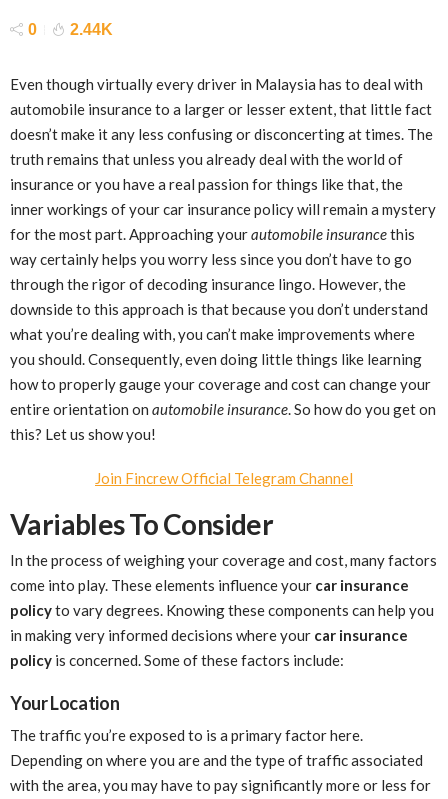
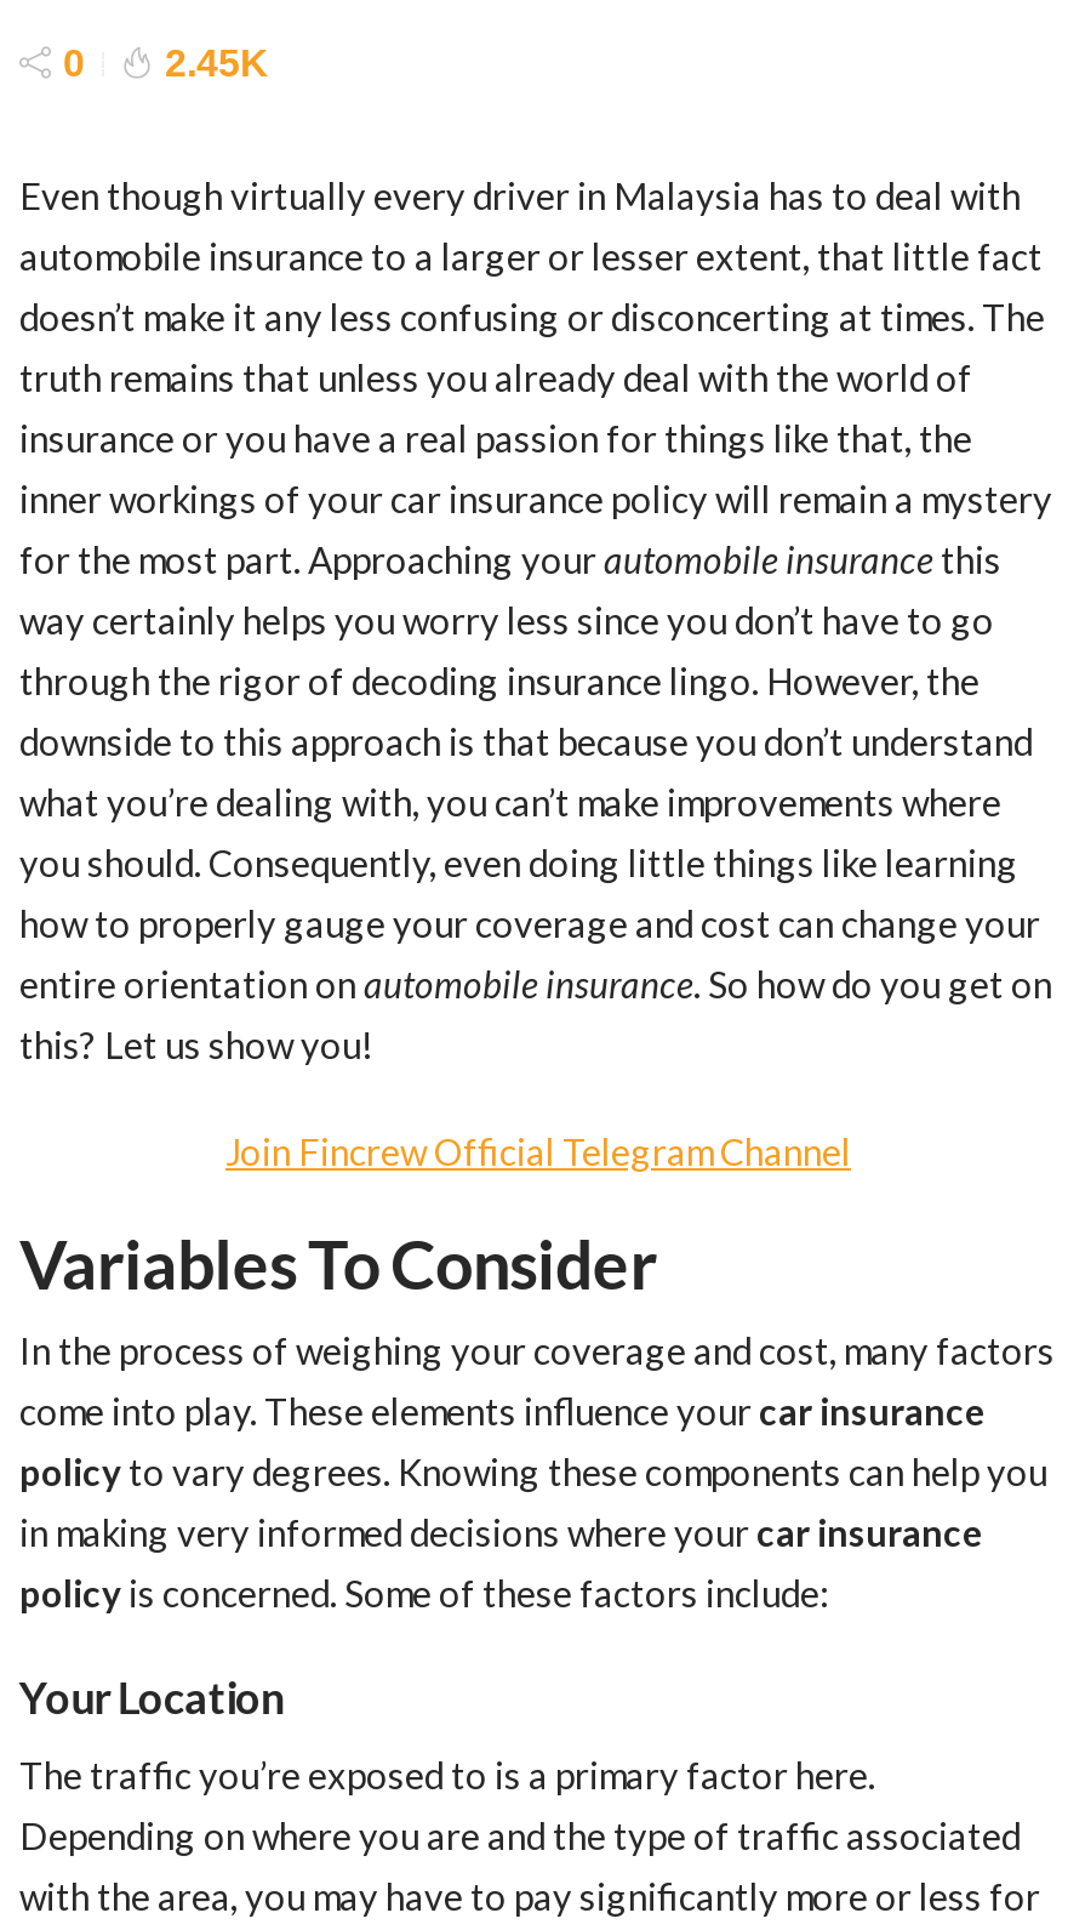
[28,21,113,38] 0 2.44K -> [63,42,269,84] 0 2.45K

